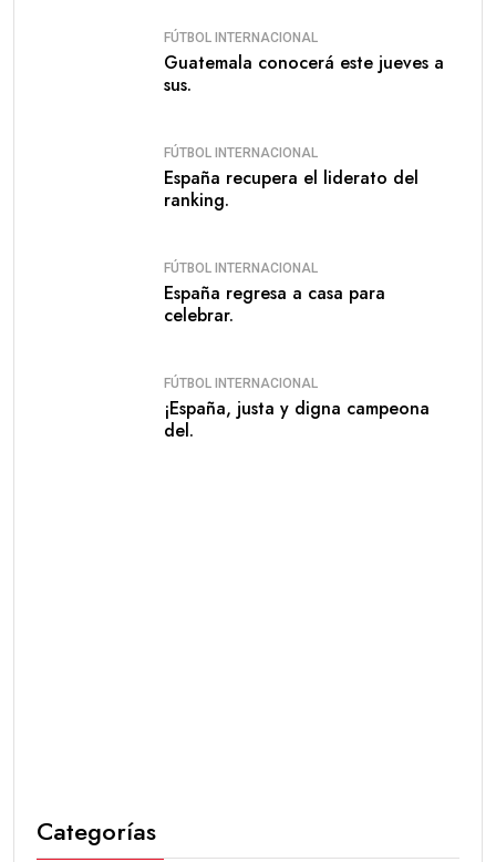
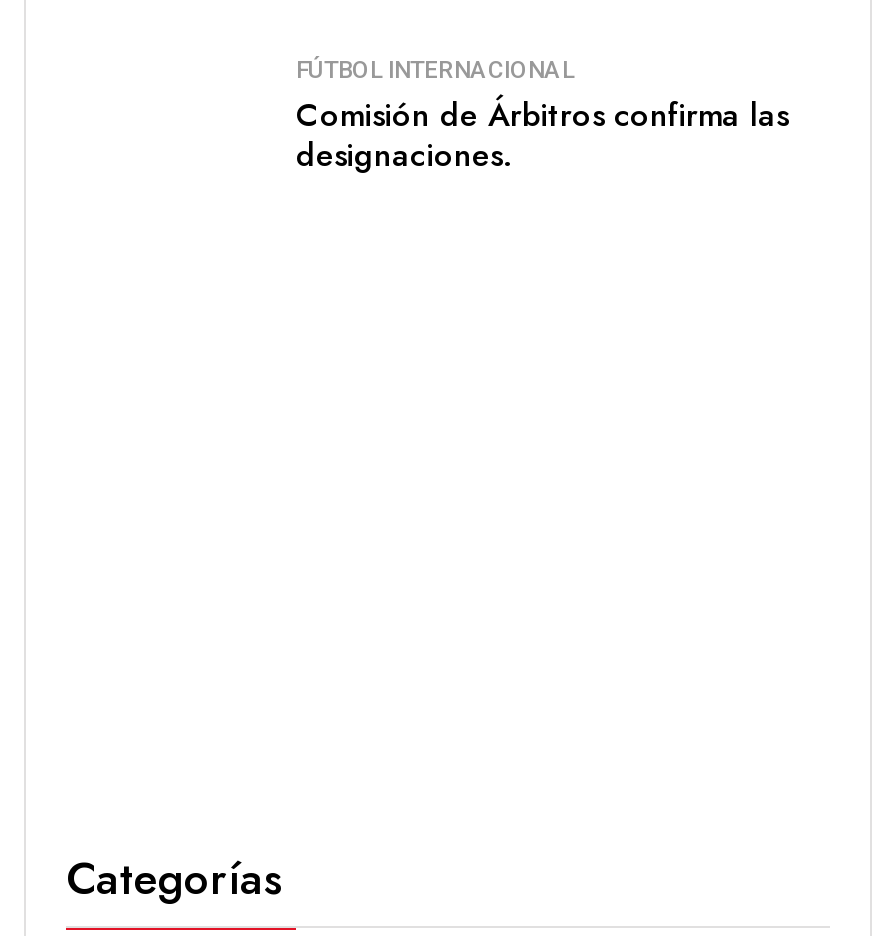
[164,49,444,443] Guatemala conocerá este jueves a | sus. | FÚTBOL INTERNACIONAL | España recupera el liderato del | ranking. | FÚTBOL INTERNACIONAL | España regresa a casa para | celebrar. | FÚTBOL INTERNACIONAL | ¡España, justa y digna campeona | del. -> [296,91,788,177] Comisión de Árbitros confirma las | designaciones.

